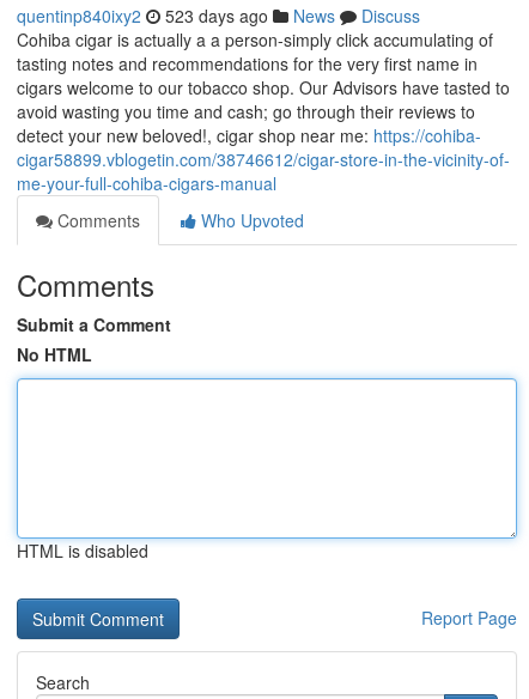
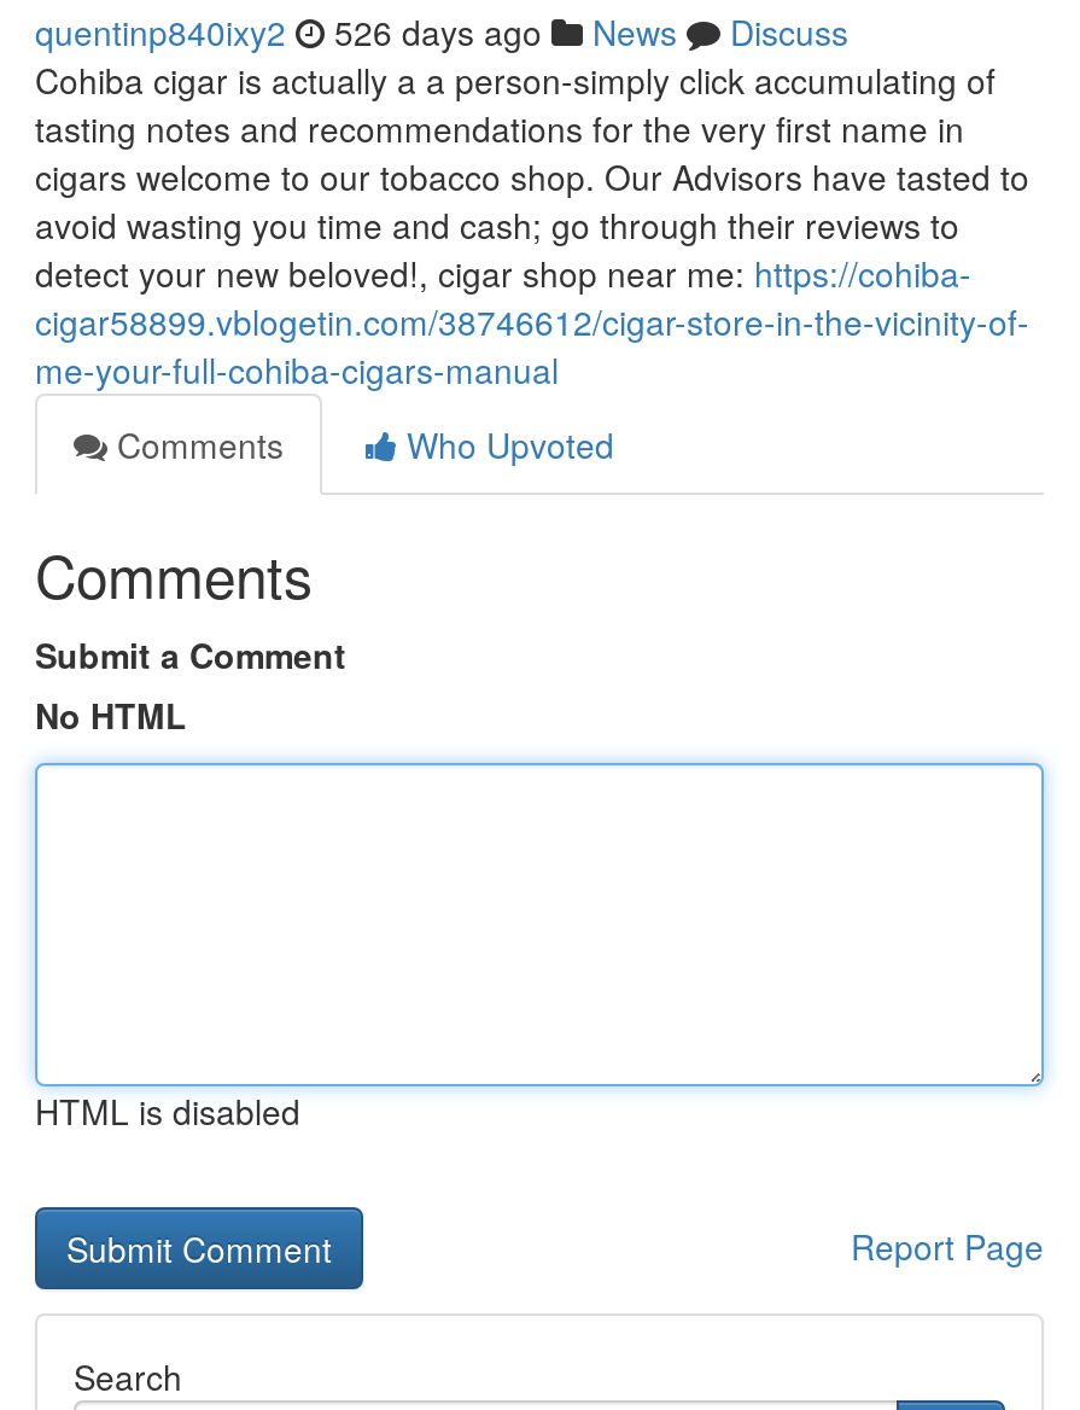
[17,4,420,28] quentinp840ixy2 523 days ago News Discuss -> [35,7,848,56] quentinp840ixy2 526 days ago News Discuss

